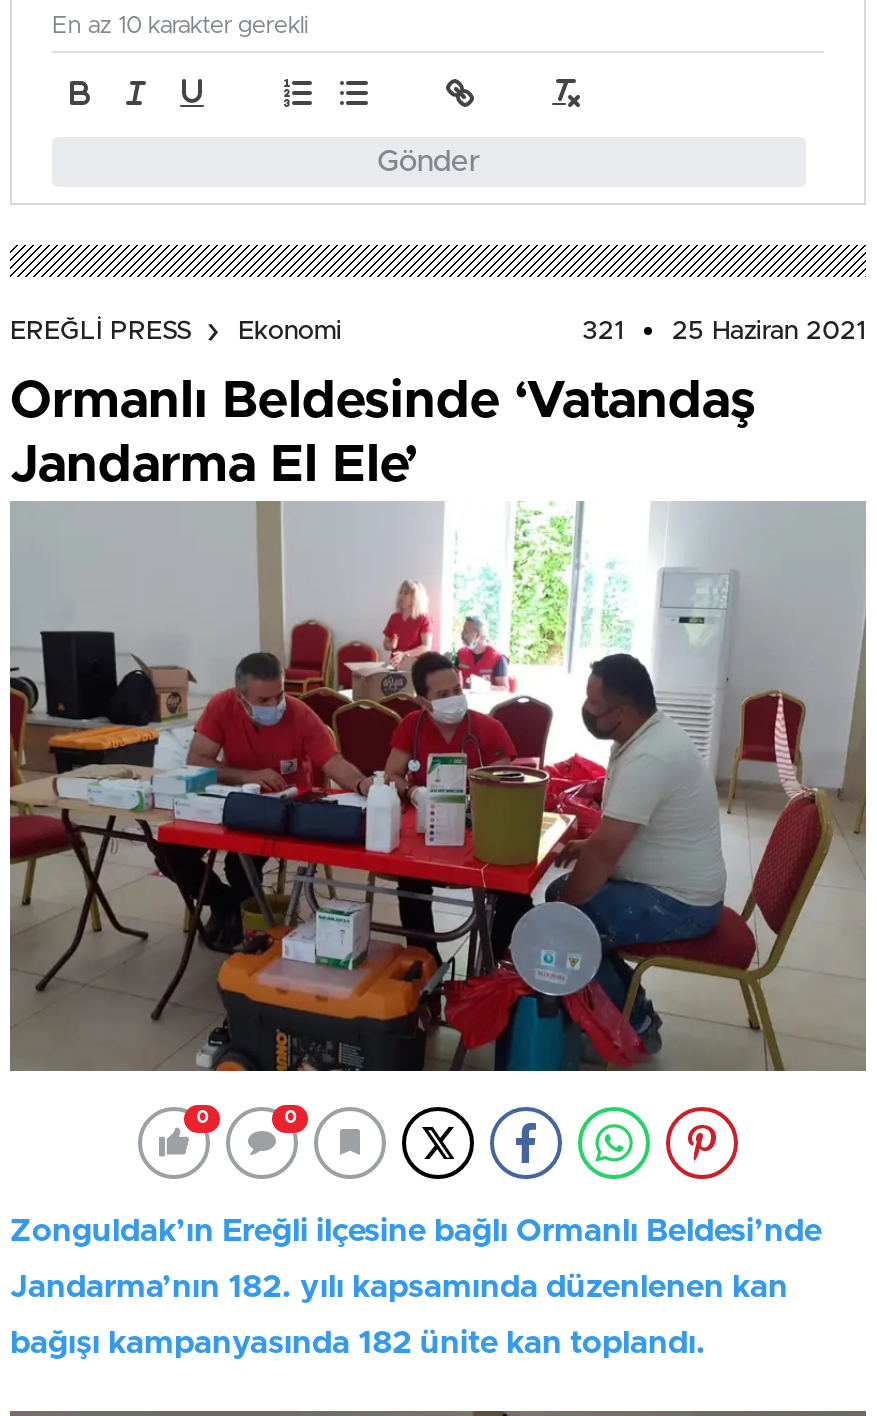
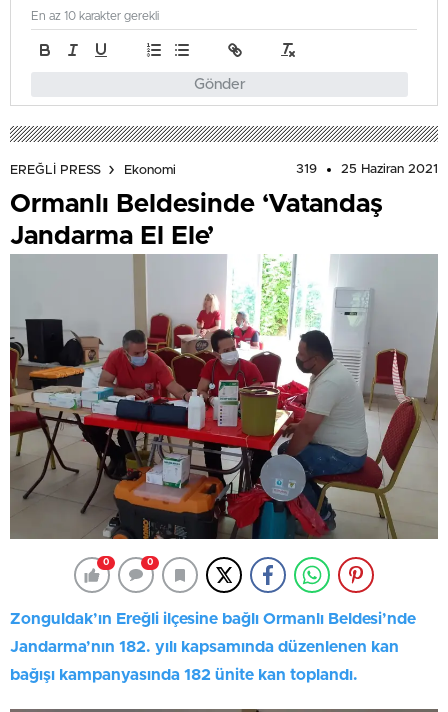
[582,319,866,345] 321 25 Haziran 2021 -> [296,163,438,176] 319 25 Haziran 2021

